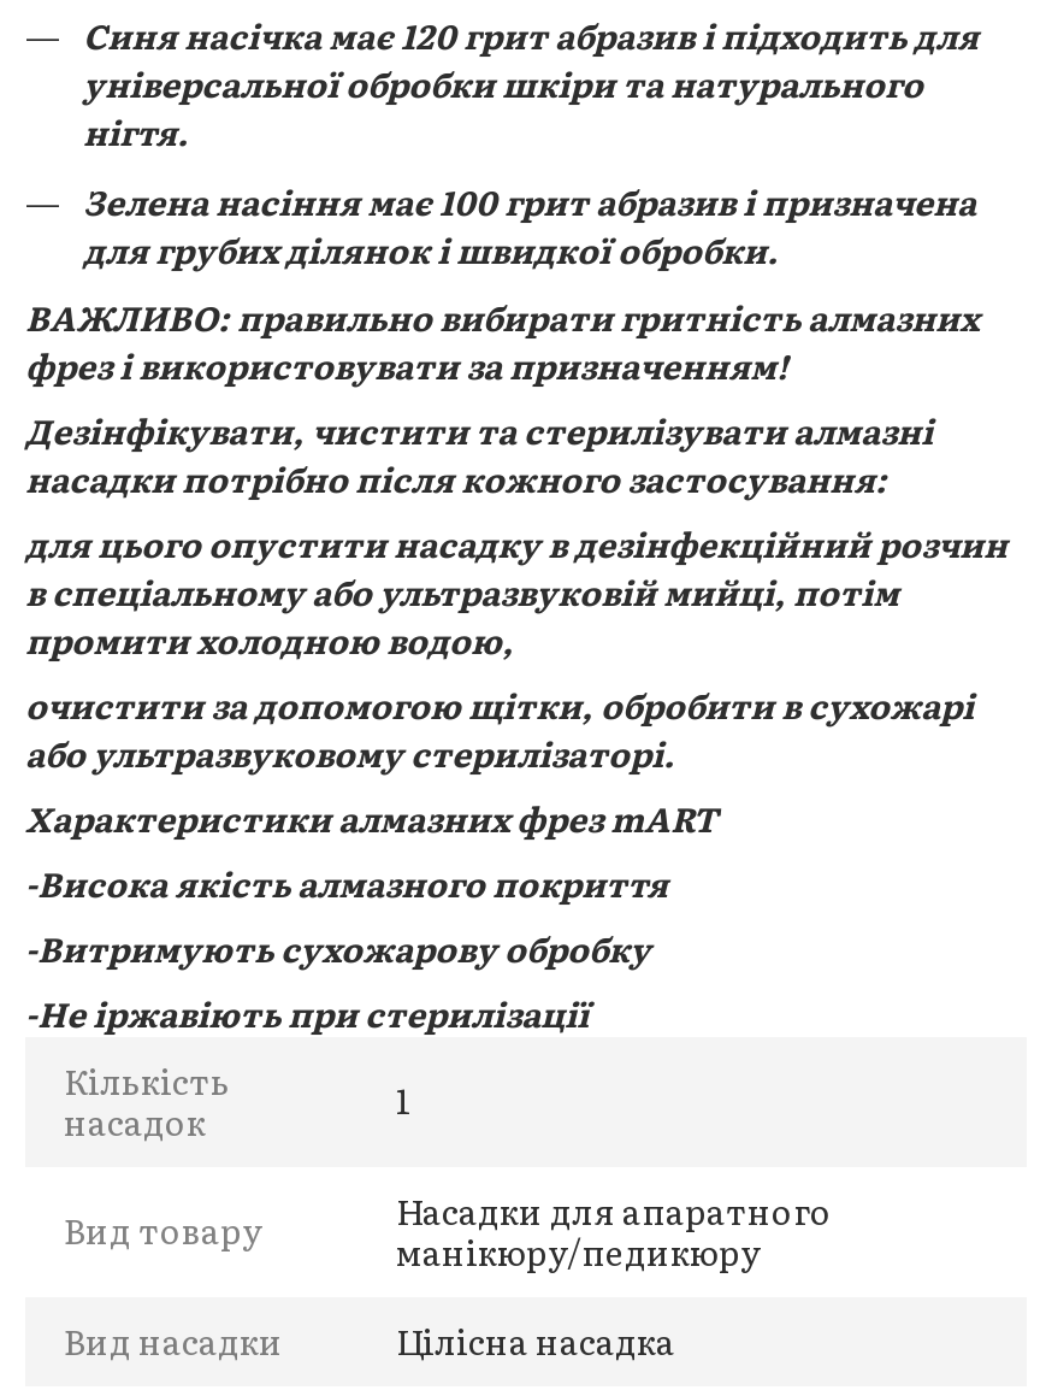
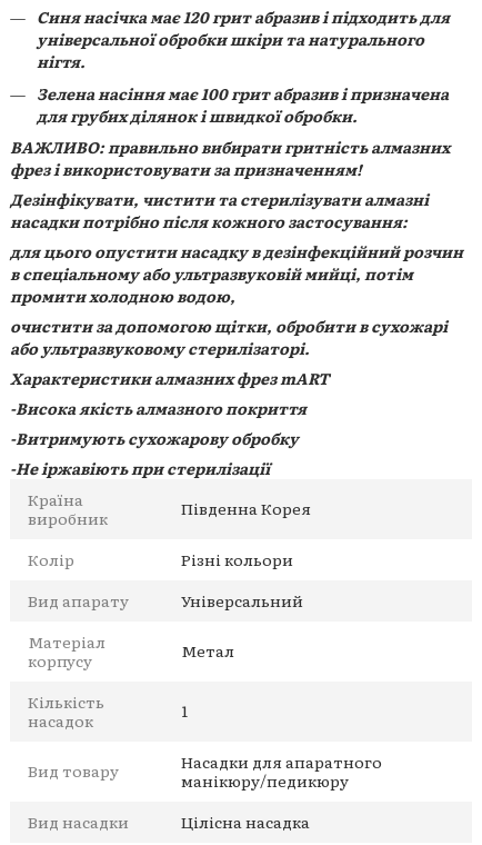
none -> [28,488,311,672] Країна | виробник | Південна Корея | Колір | Різні кольори | Вид апарату | Універсальний | Матеріал | корпусу | Метал

